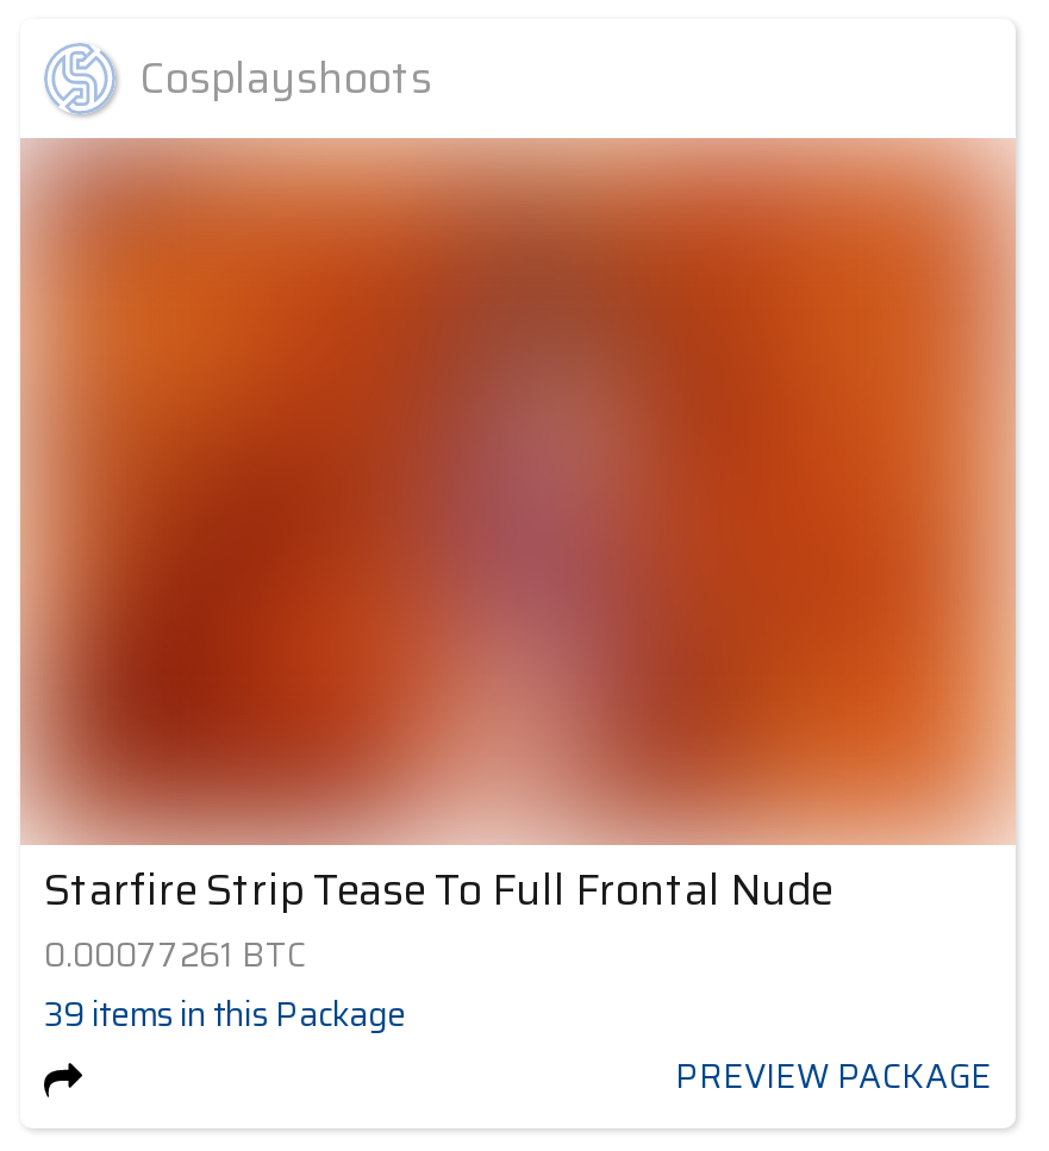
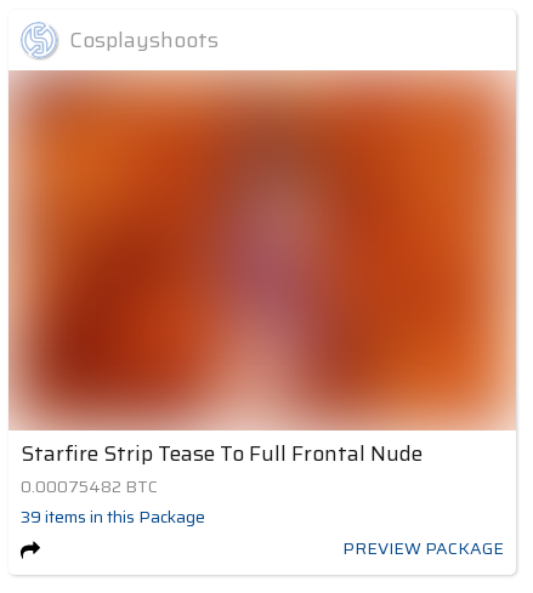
[44,929,306,981] 0.00077261 BTC -> [21,473,158,500] 0.00075482 BTC

